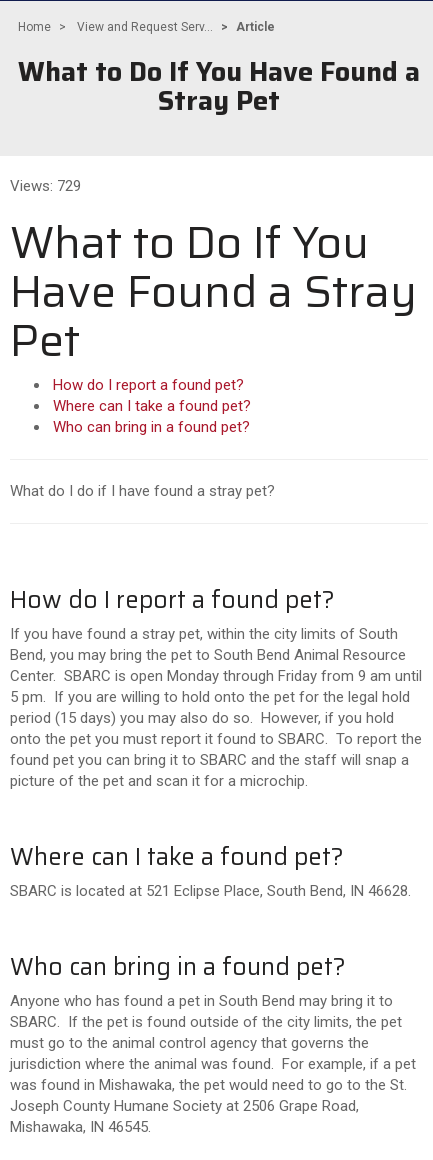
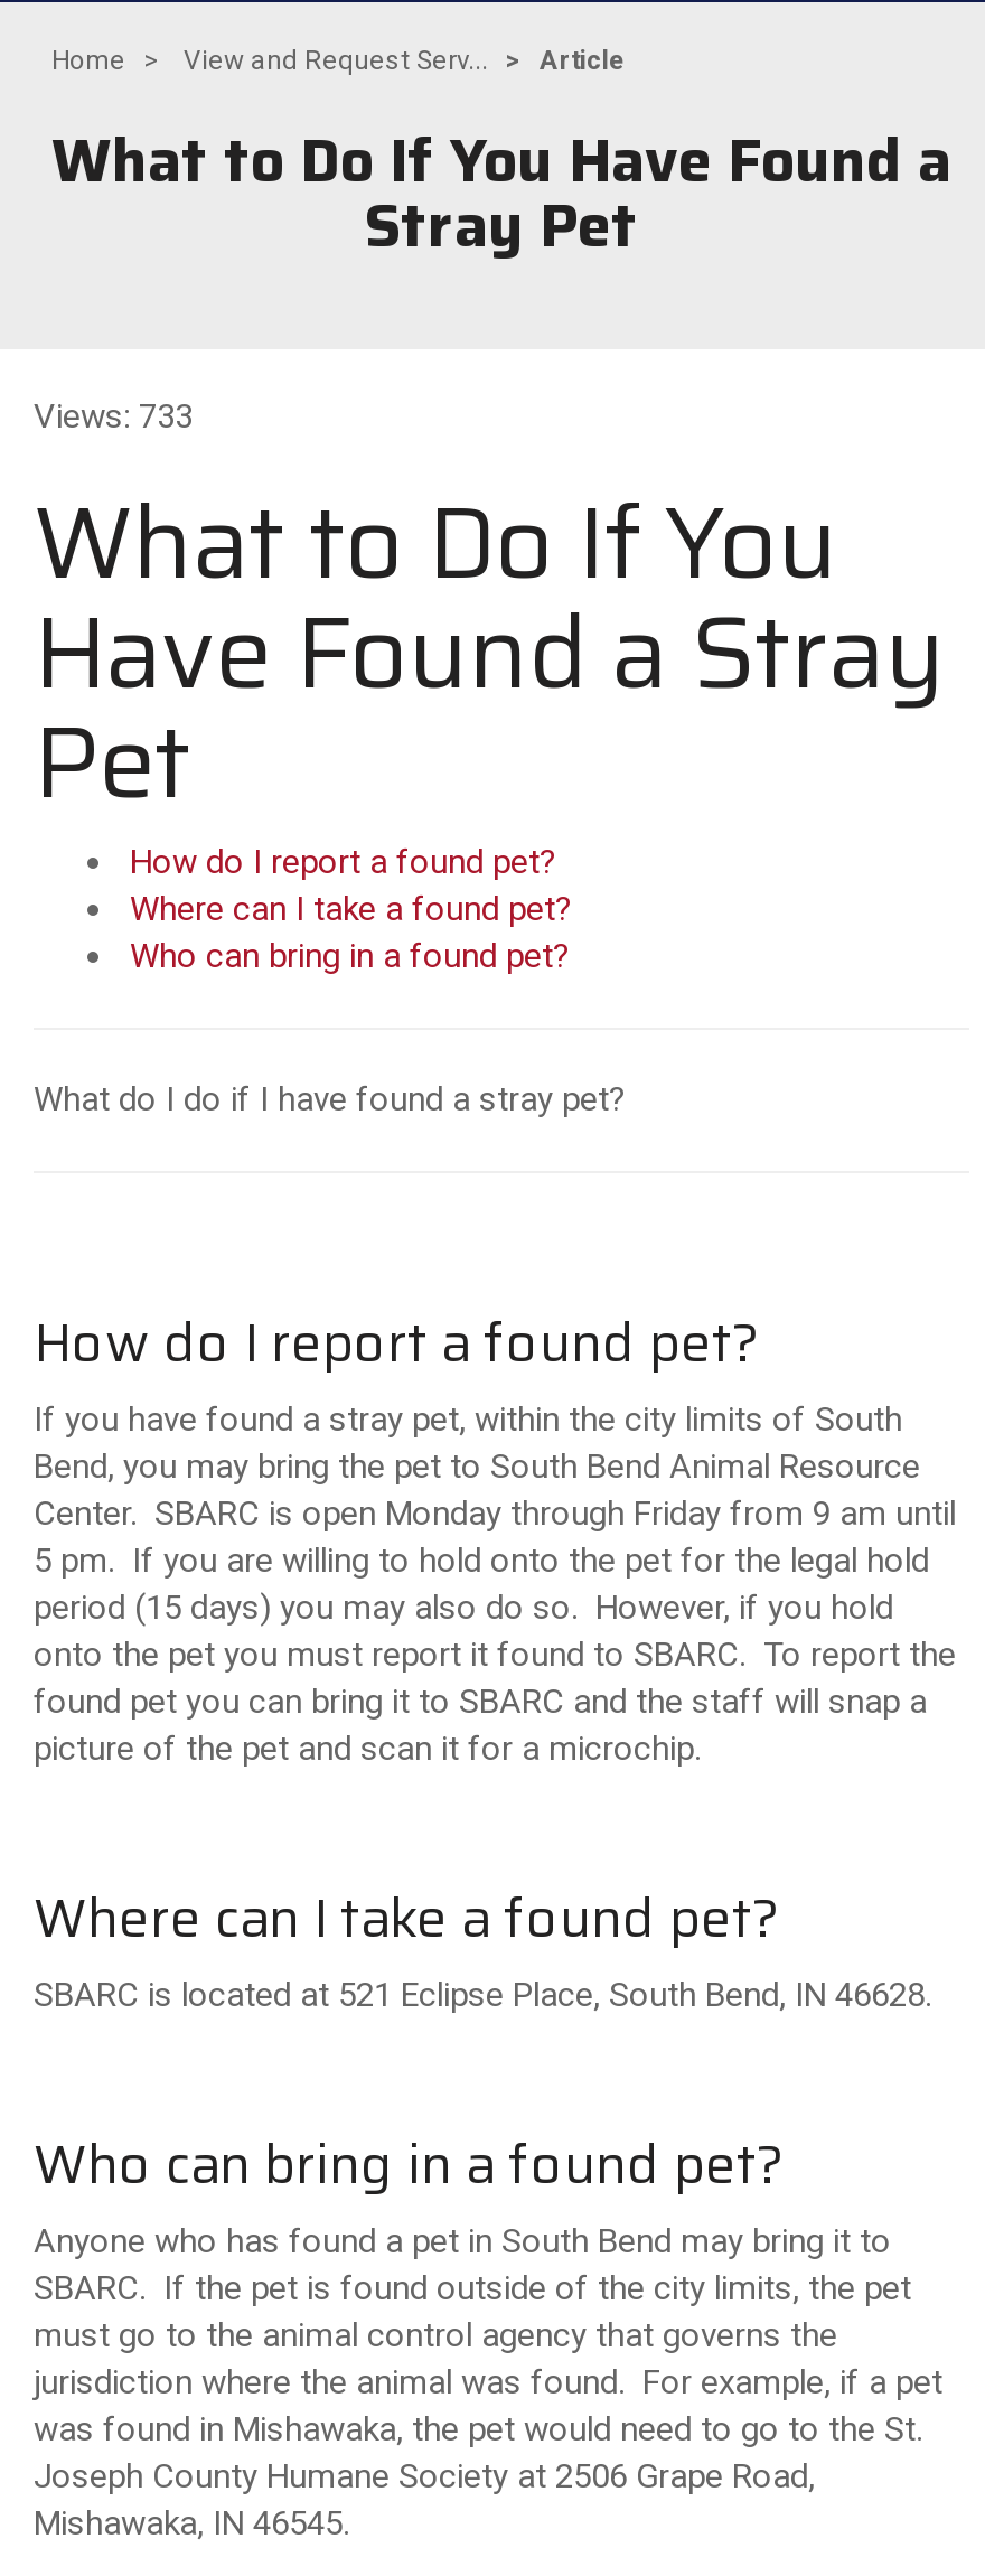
[10,176,81,194] Views: 729 -> [34,395,193,435] Views: 733

